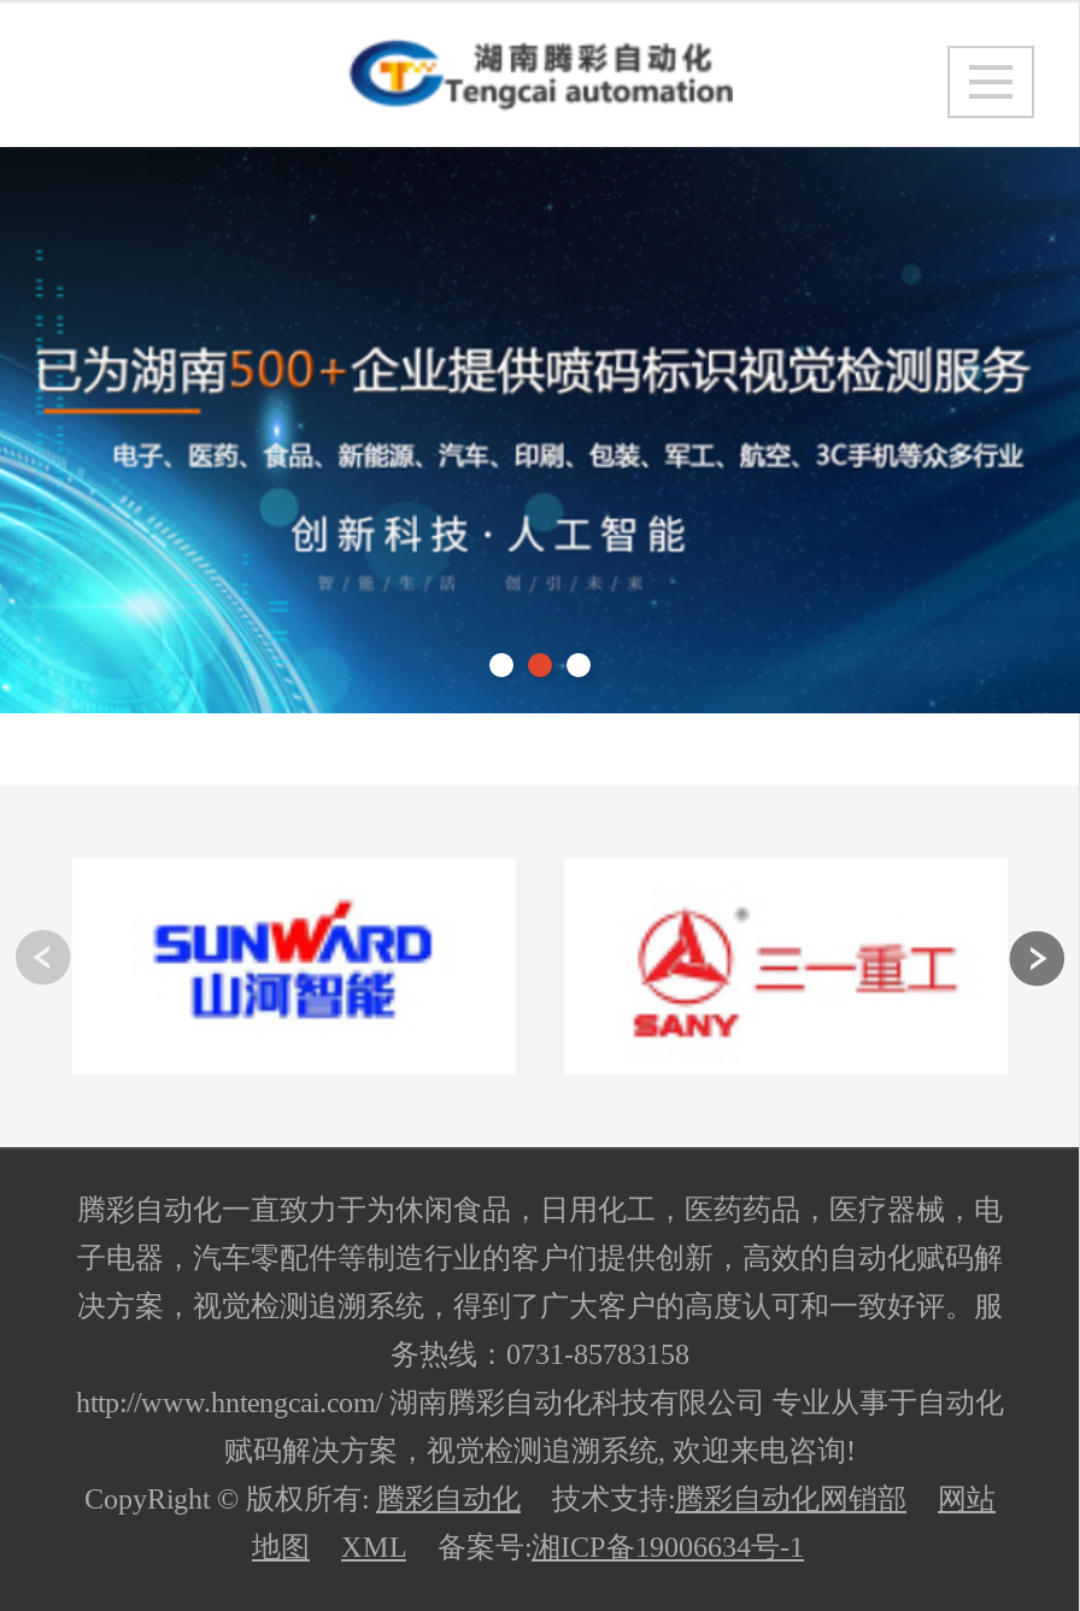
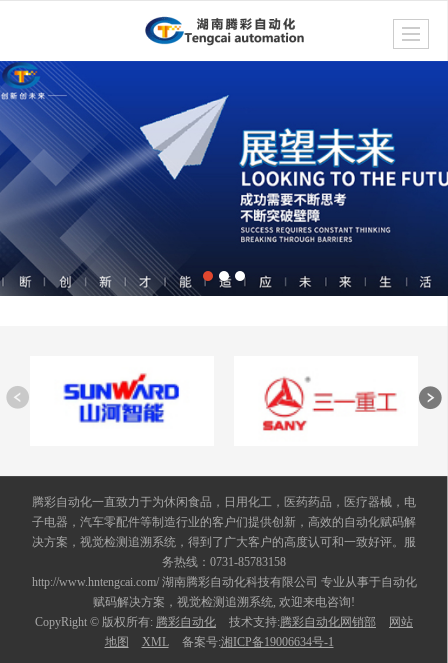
[7,145,1073,716] [image] -> [3,60,445,297] [image]

